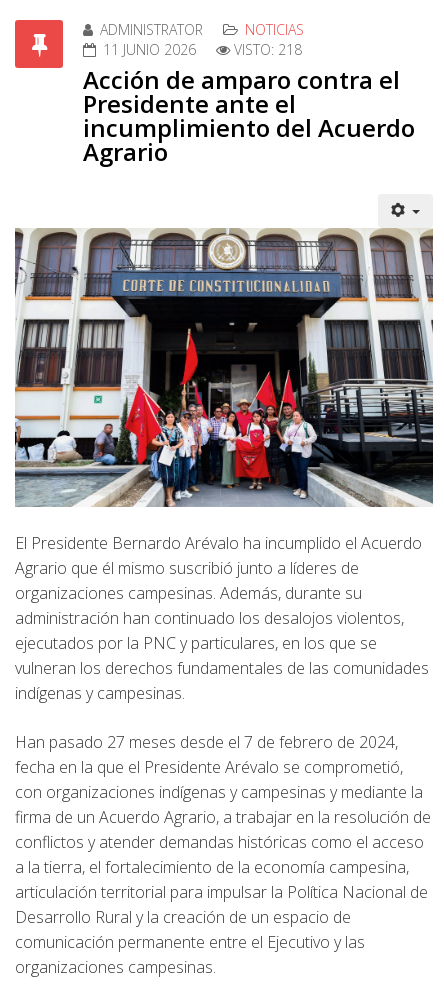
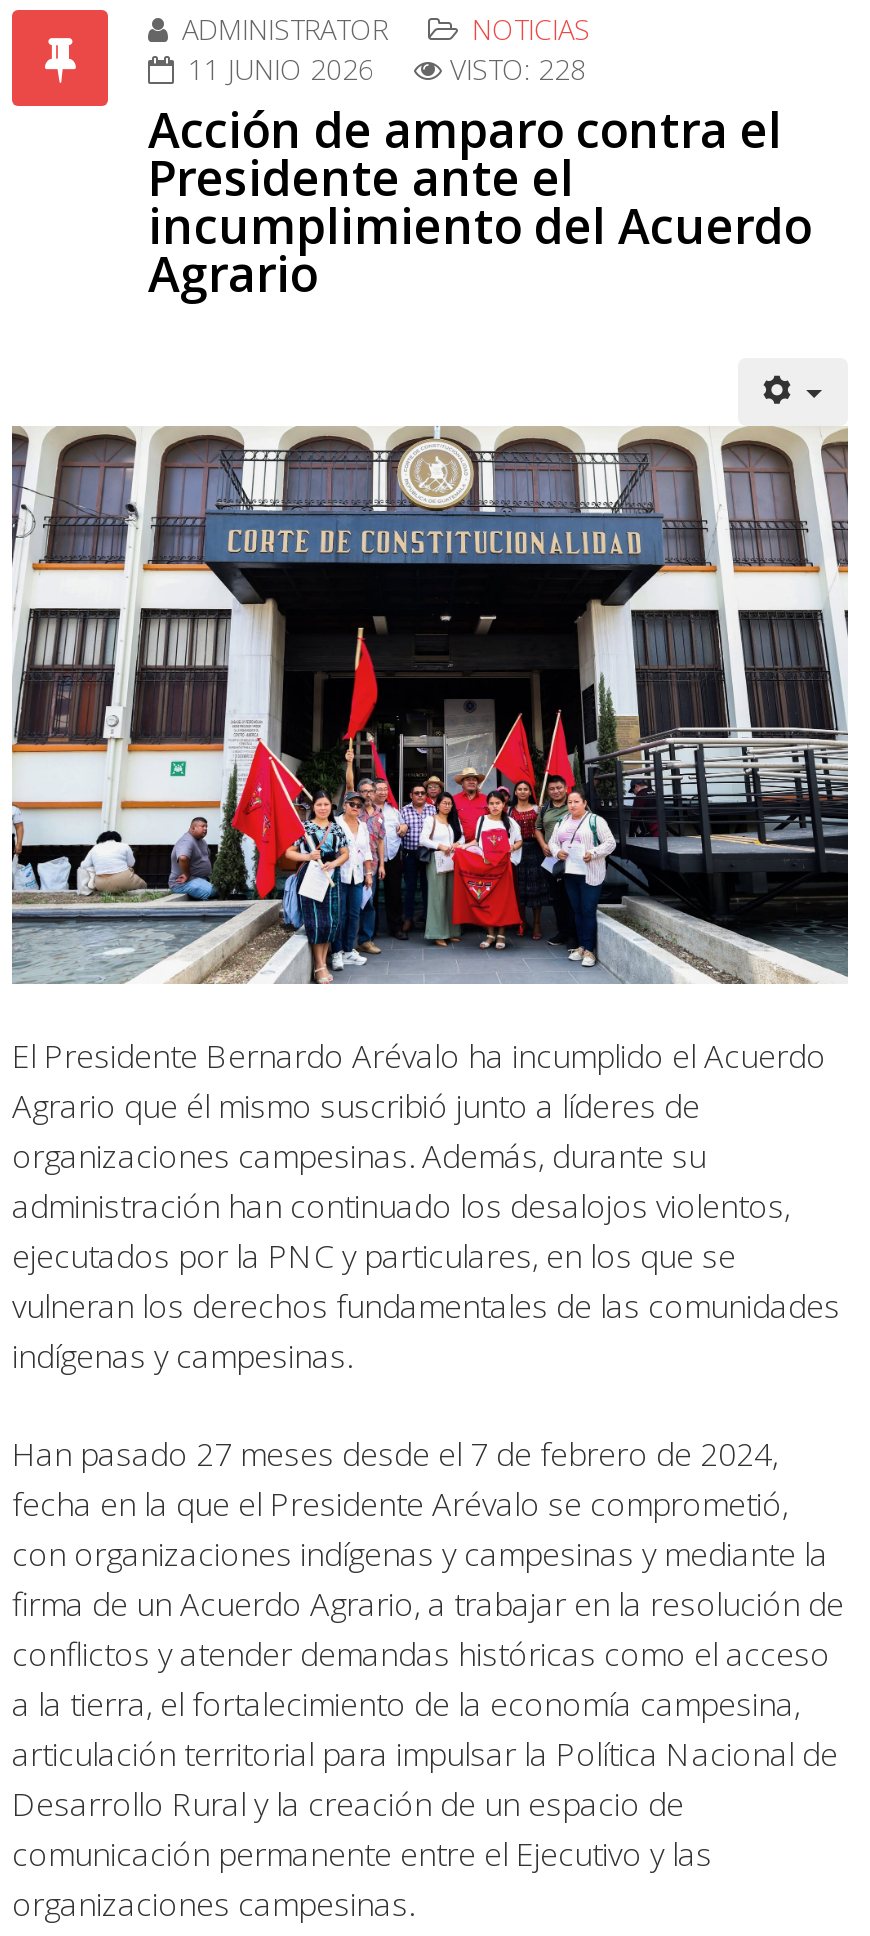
[103,40,302,59] 11 JUNIO 2026 VISTO: 218 -> [188,50,586,88] 11 JUNIO 2026 VISTO: 228

